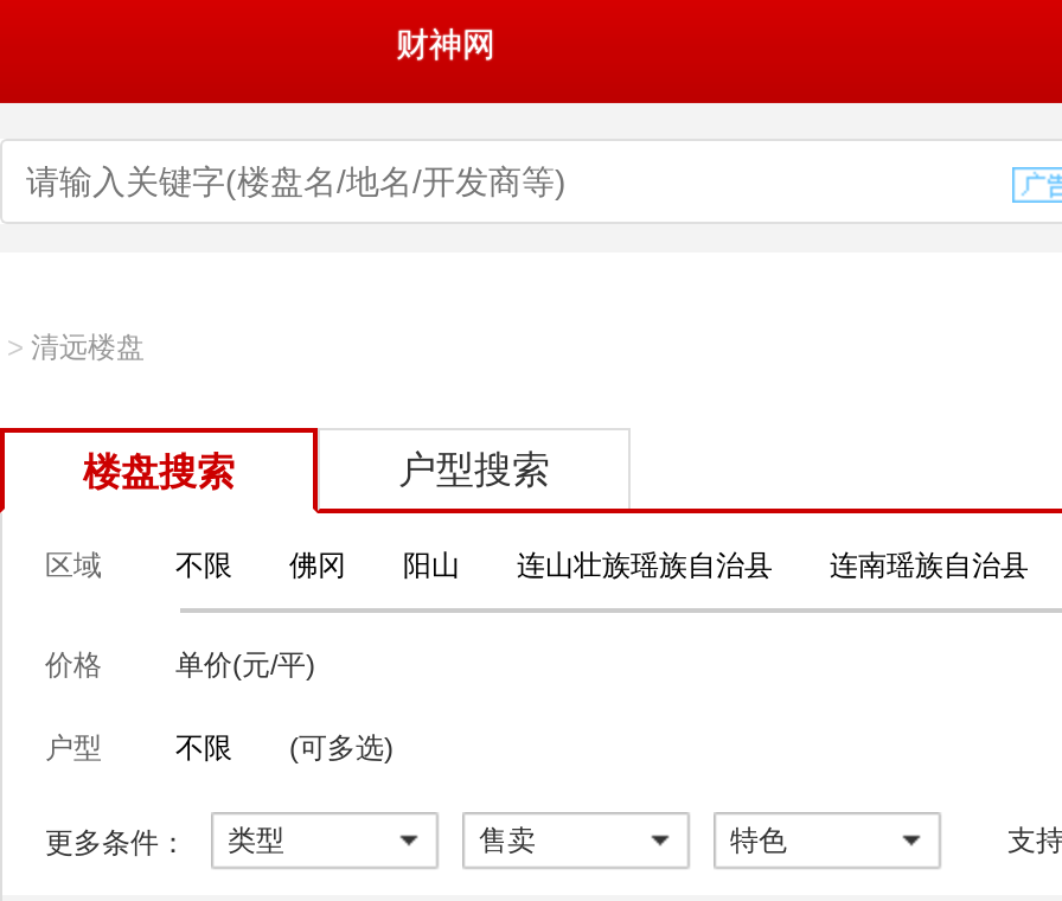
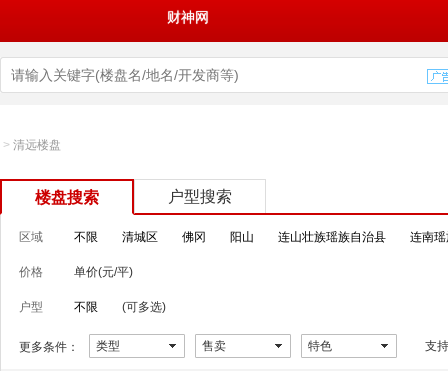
none -> [122,230,158,244] 清城区

